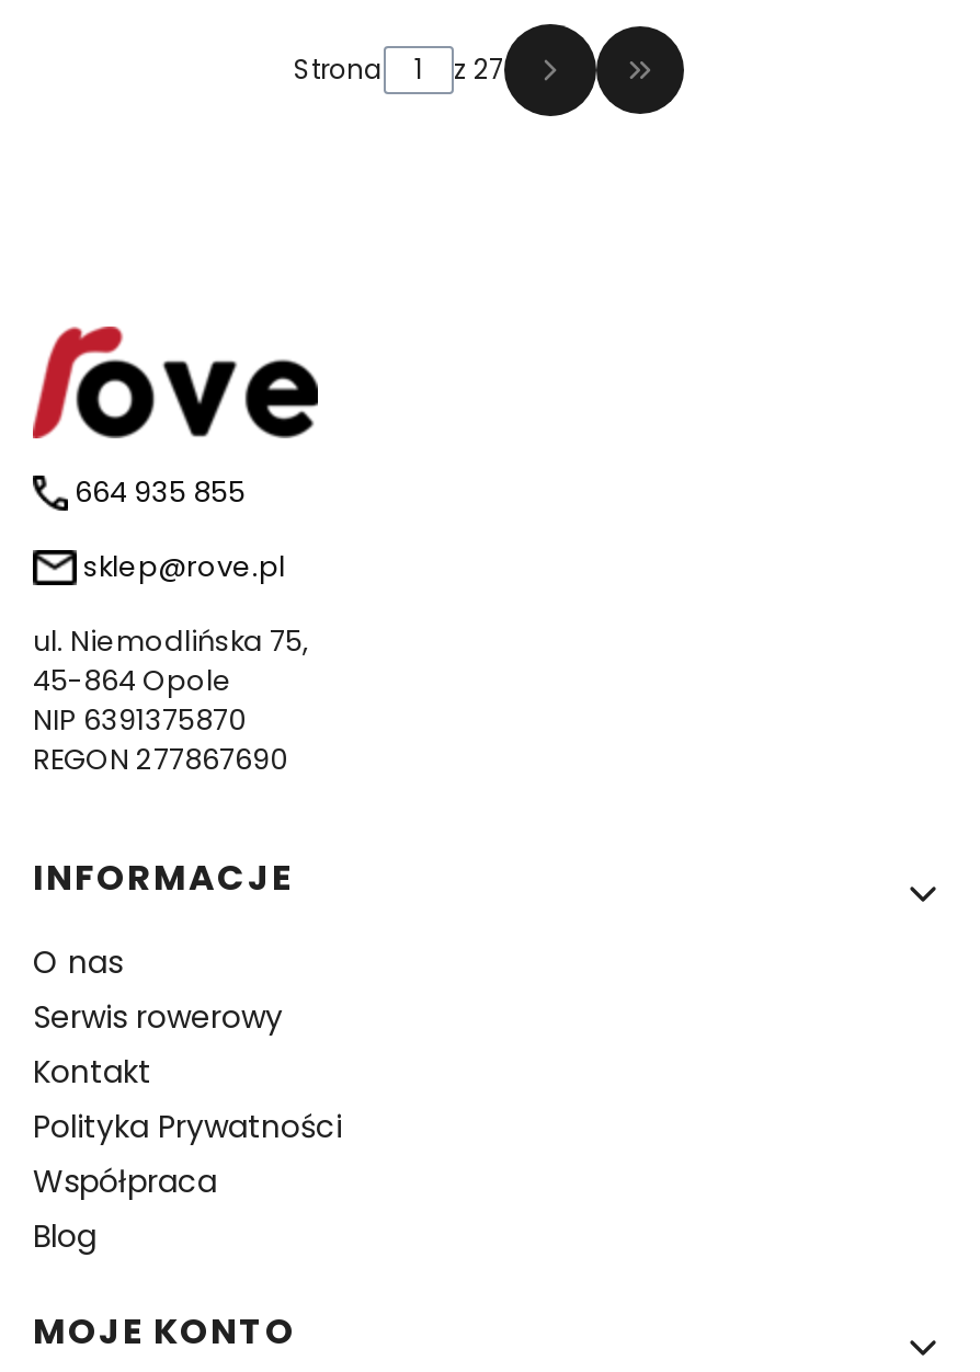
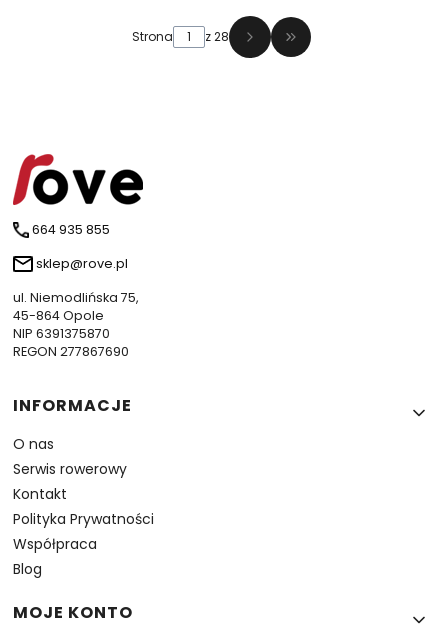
[294,50,504,87] Strona z 27 -> [131,28,228,45] Strona z 28

